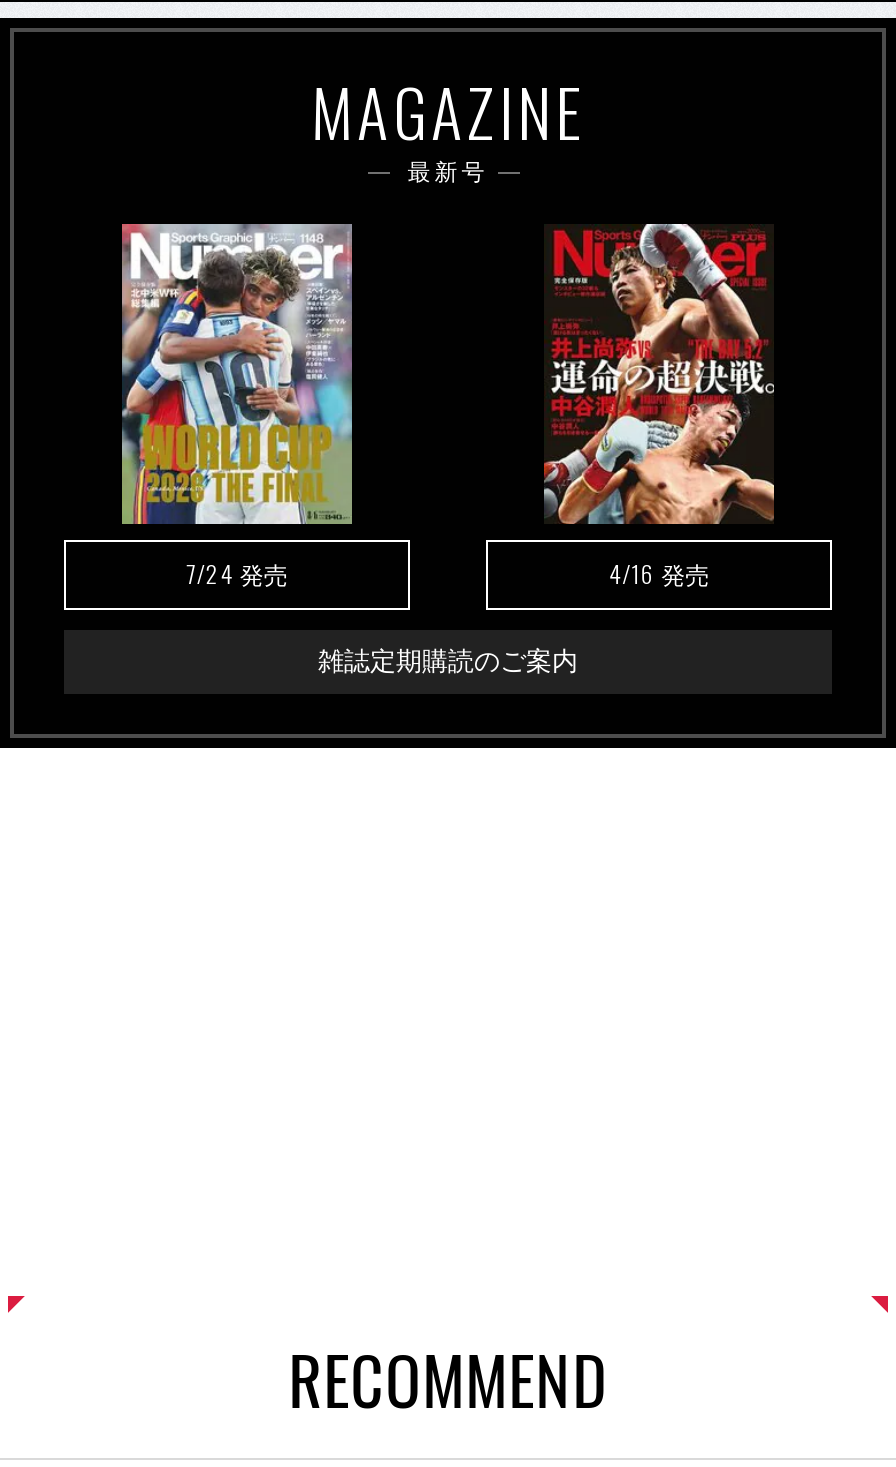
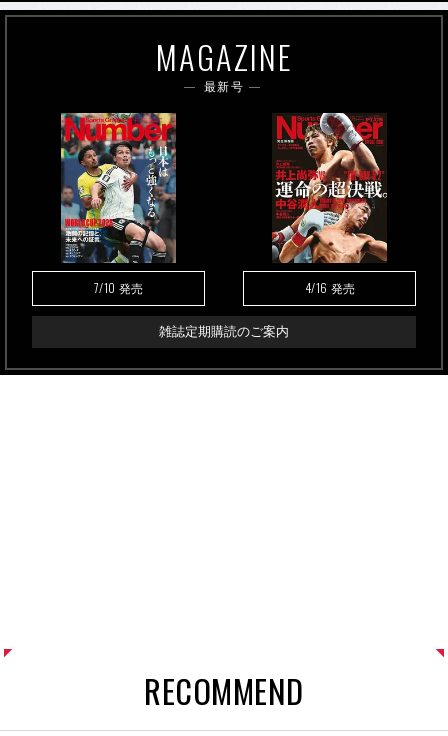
[120,222,354,589] [image] | 7/24発売 -> [61,112,176,295] [image] | 7/10発売

